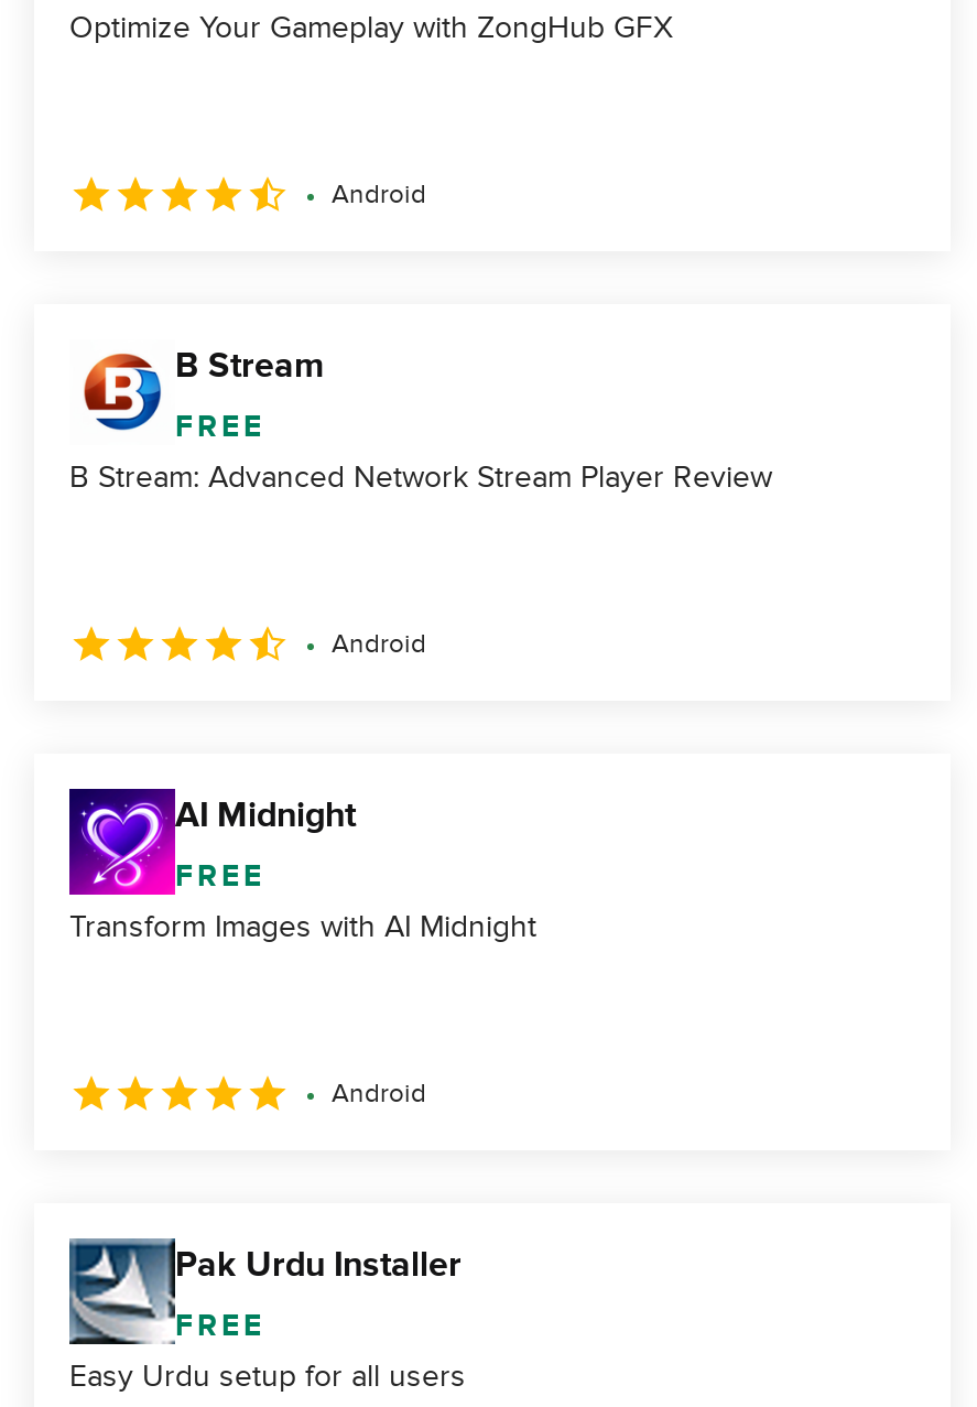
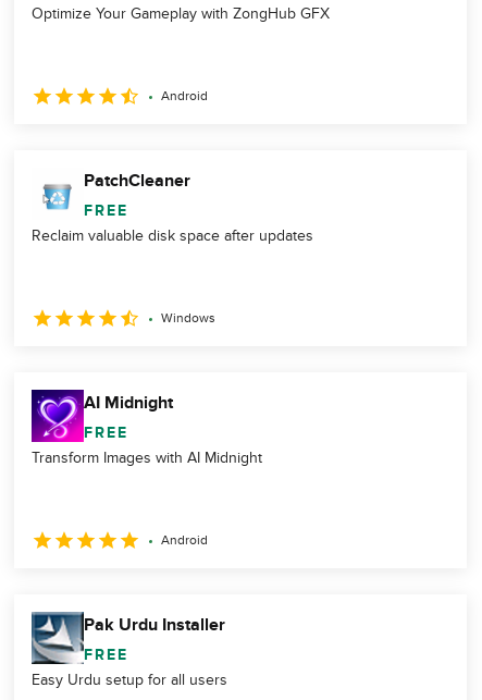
[80,344,325,432] [image] | B Stream -> [38,170,190,212] [image] | PatchCleaner
[69,458,772,496] B Stream: Advanced Network Stream Player Review -> [32,226,313,245] Reclaim valuable disk space after updates
[332,628,426,659] Android -> [161,310,215,326] Windows

